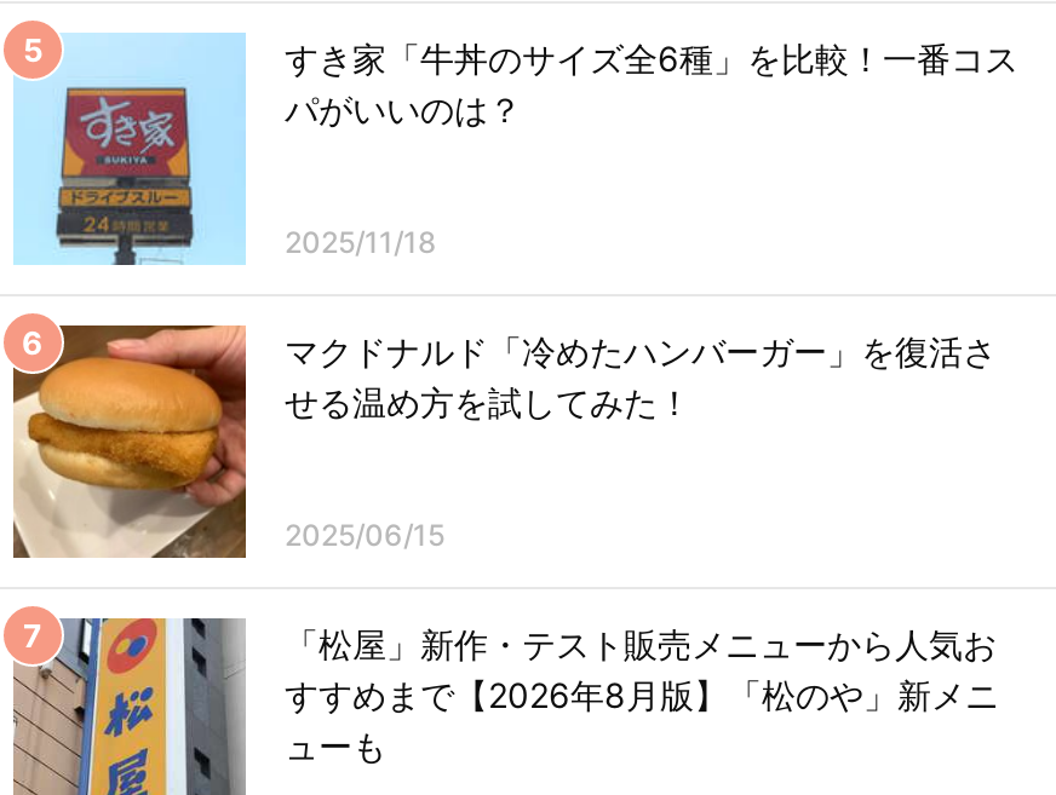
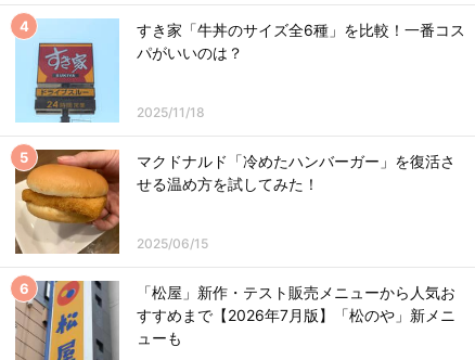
[285,674,999,715] すすめまで【2026年8月版】「松のや」新メニ -> [137,306,455,324] すすめまで【2026年7月版】「松のや」新メニ

